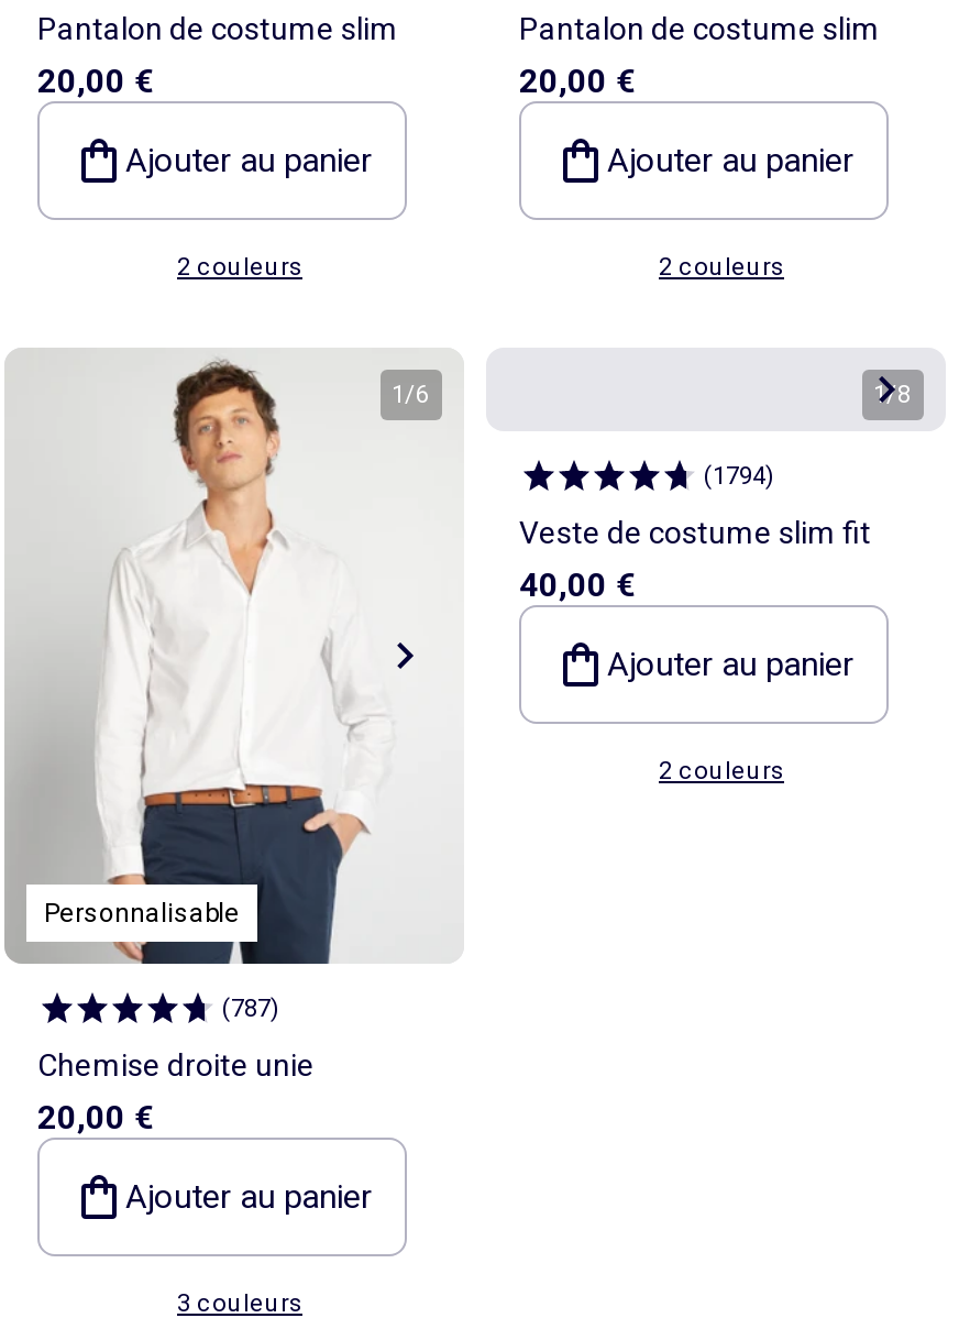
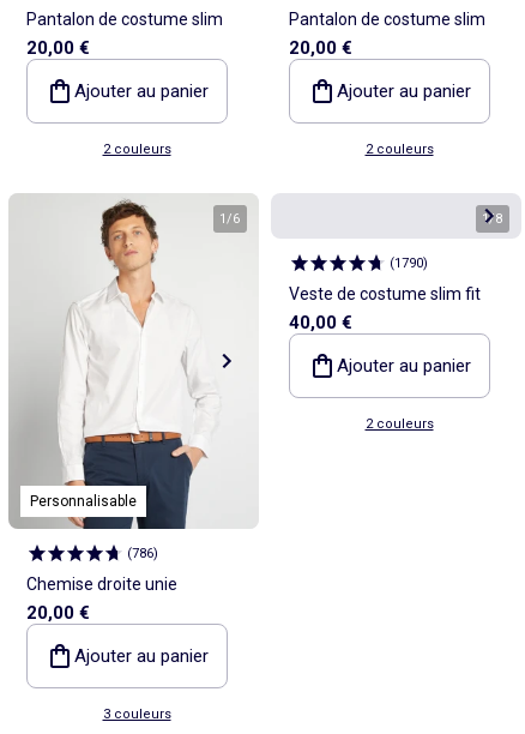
[704,462,774,491] (1794) -> [390,255,428,271] (1790)
[222,993,279,1022] (787) -> [127,545,158,561] (786)

